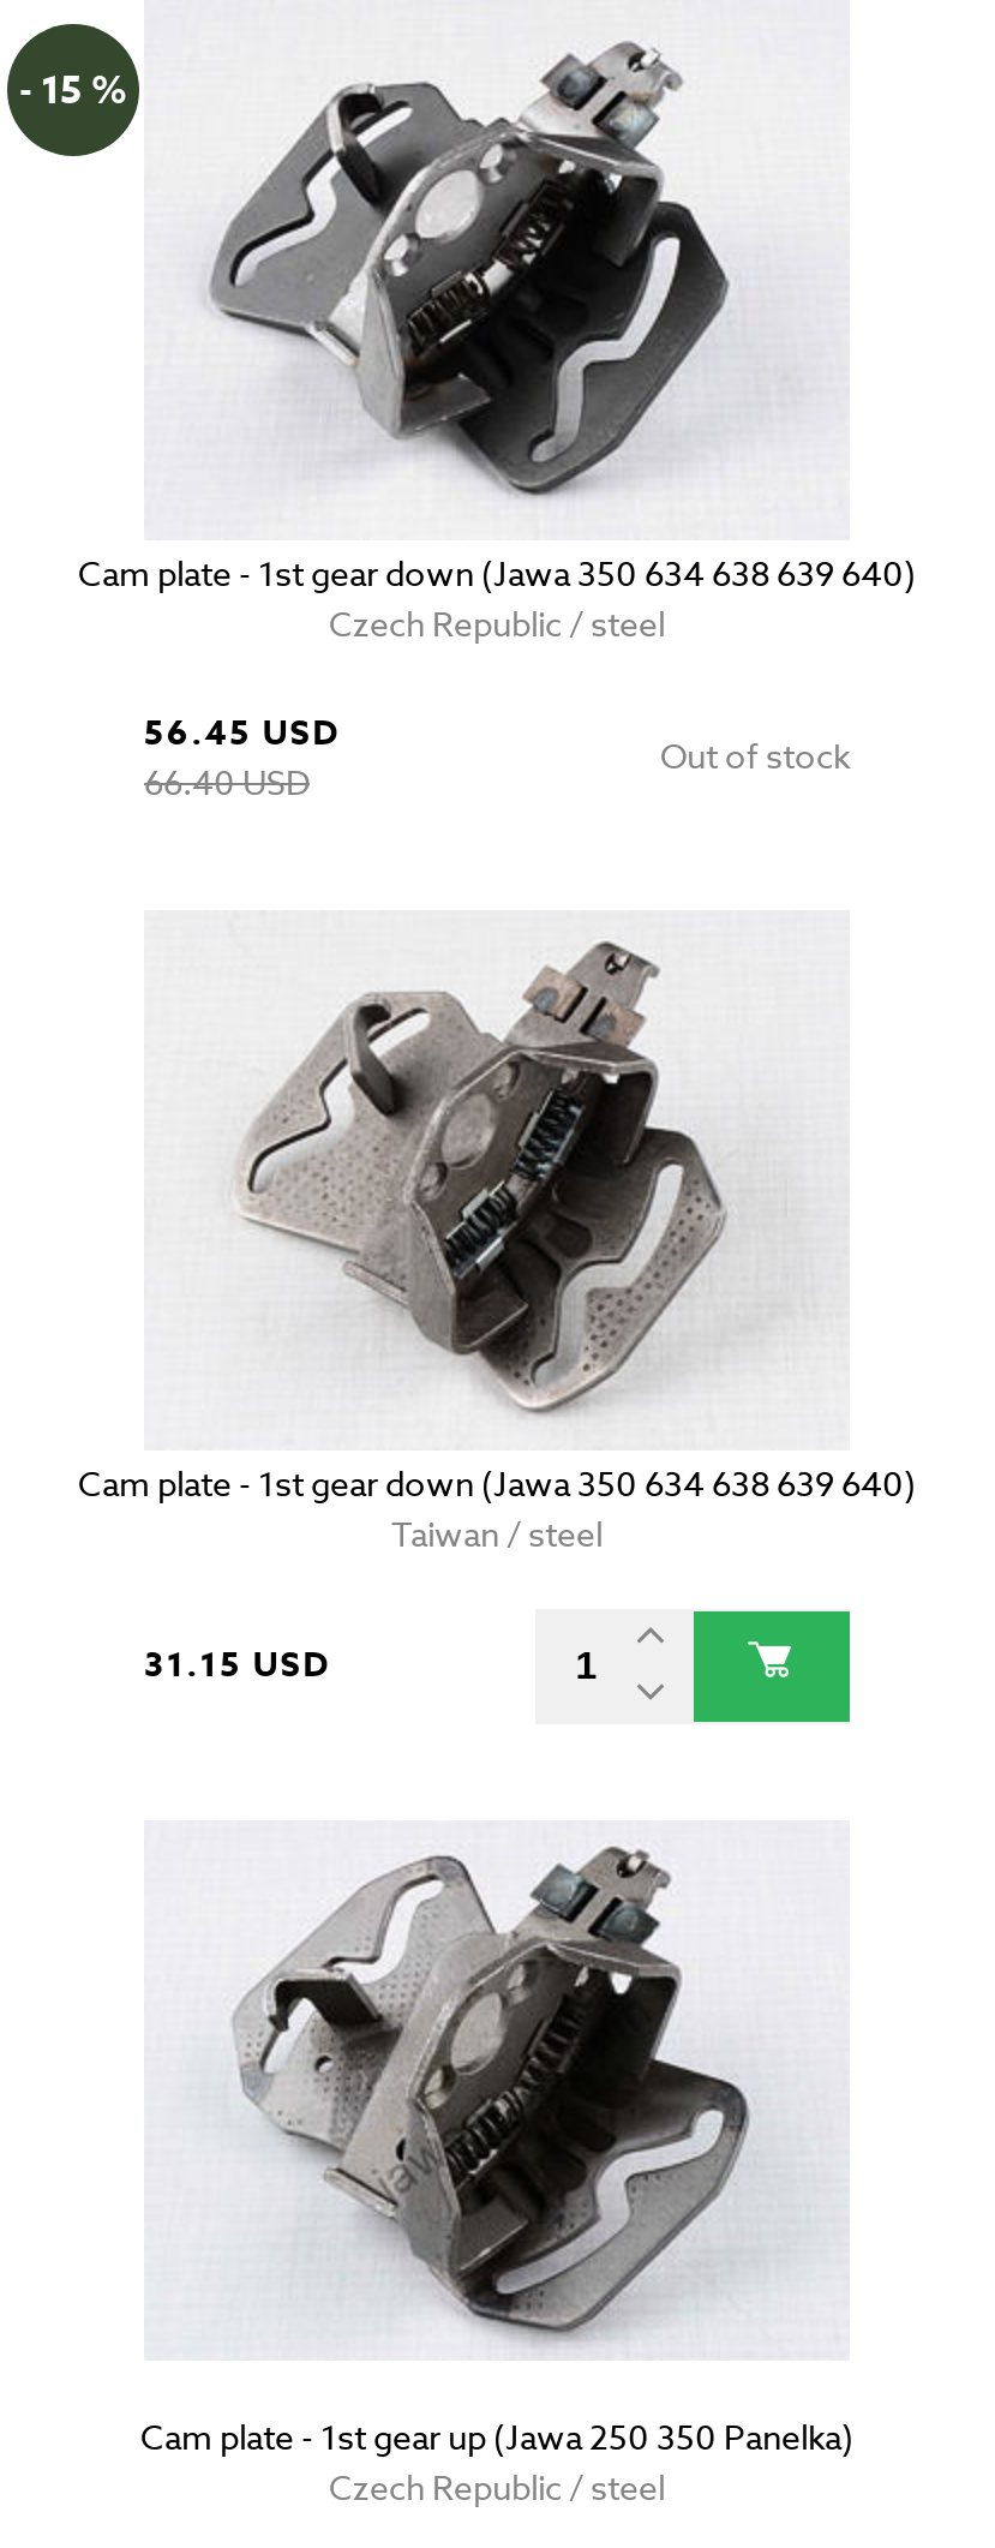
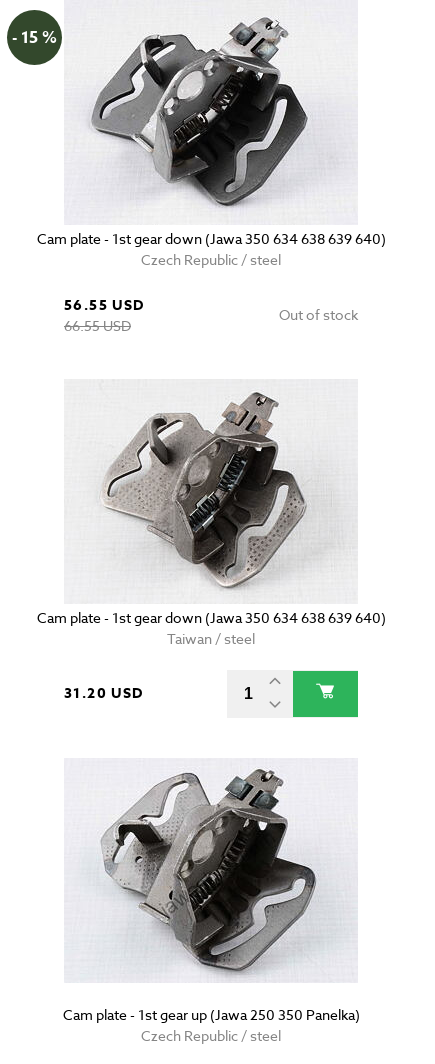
[144,709,340,760] 56.45 USD -> [64,295,145,316] 56.55 USD
[144,760,310,805] 66.40 USD -> [64,316,131,335] 66.55 USD
[144,1641,330,1691] 31.15 USD -> [64,683,144,704] 31.20 USD

